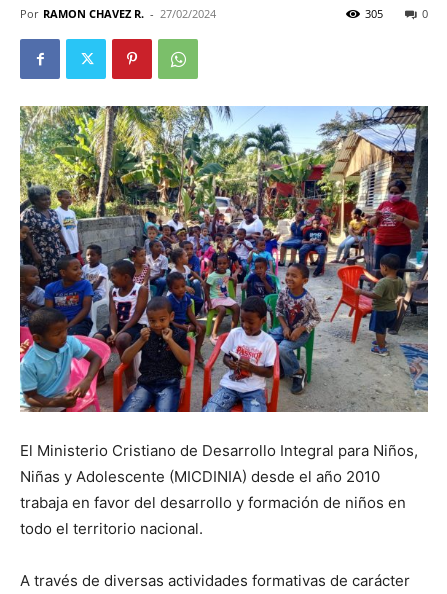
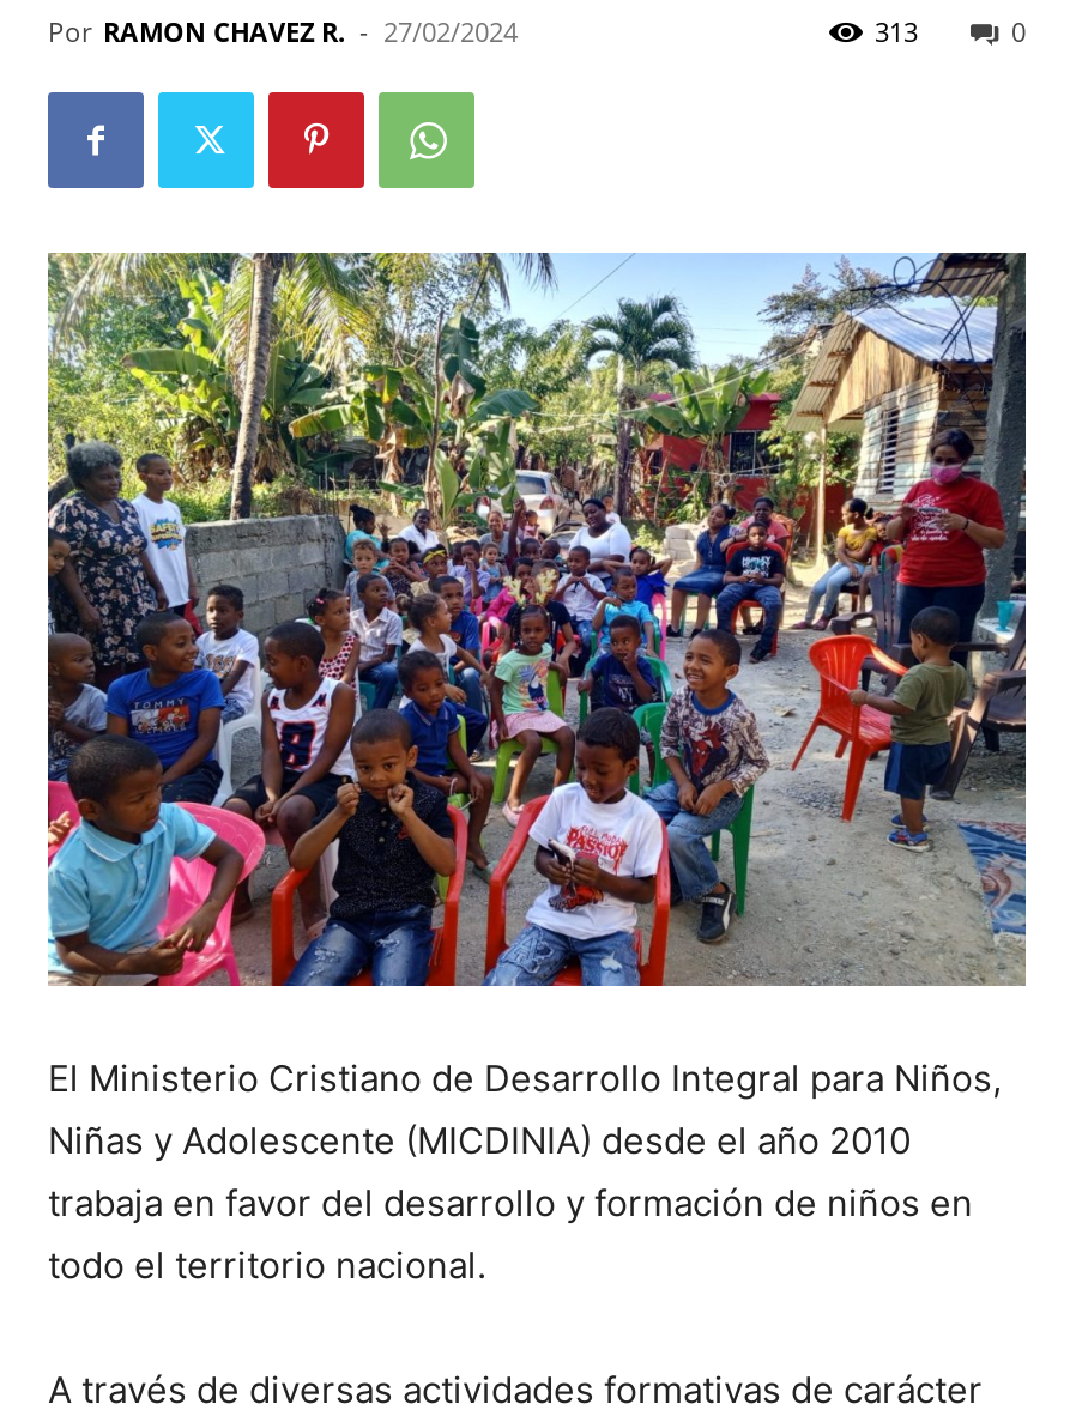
[365,6,383,21] 305 -> [875,13,918,49] 313

